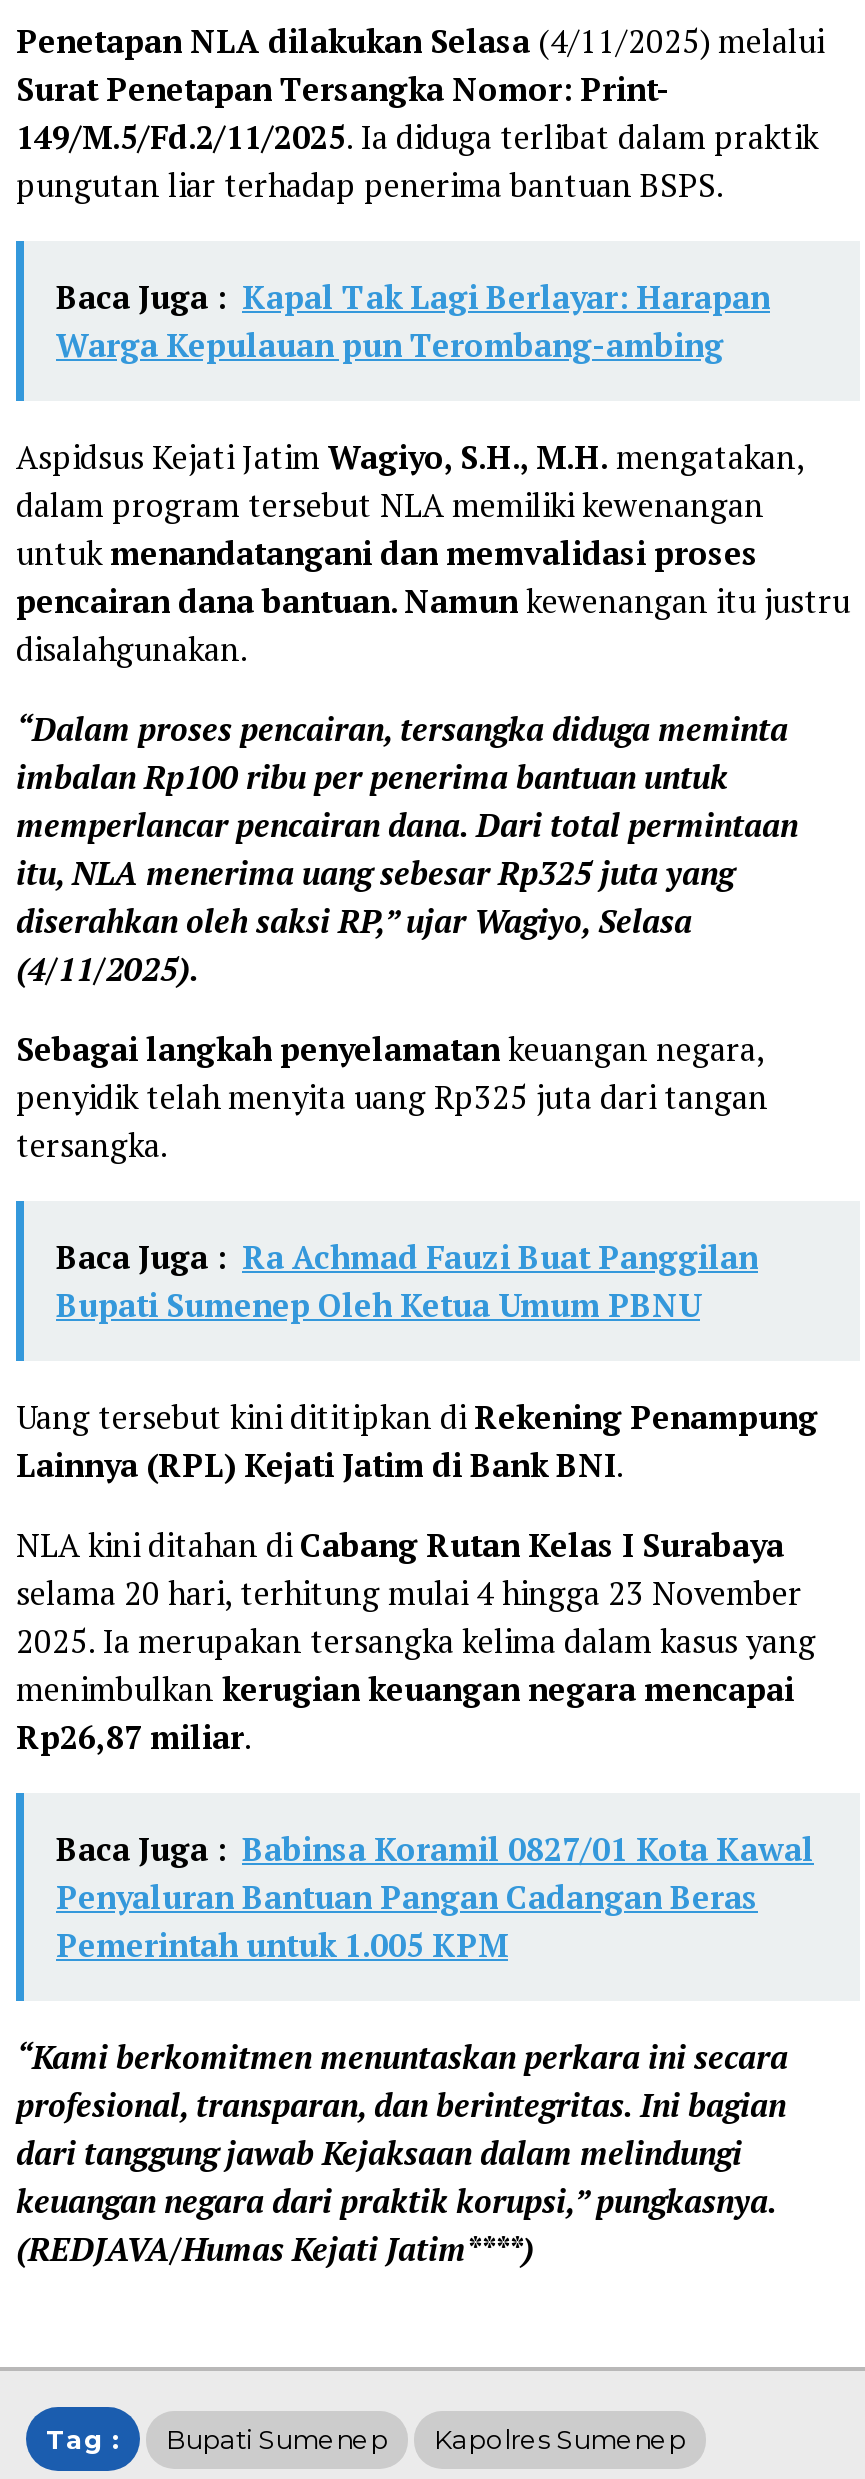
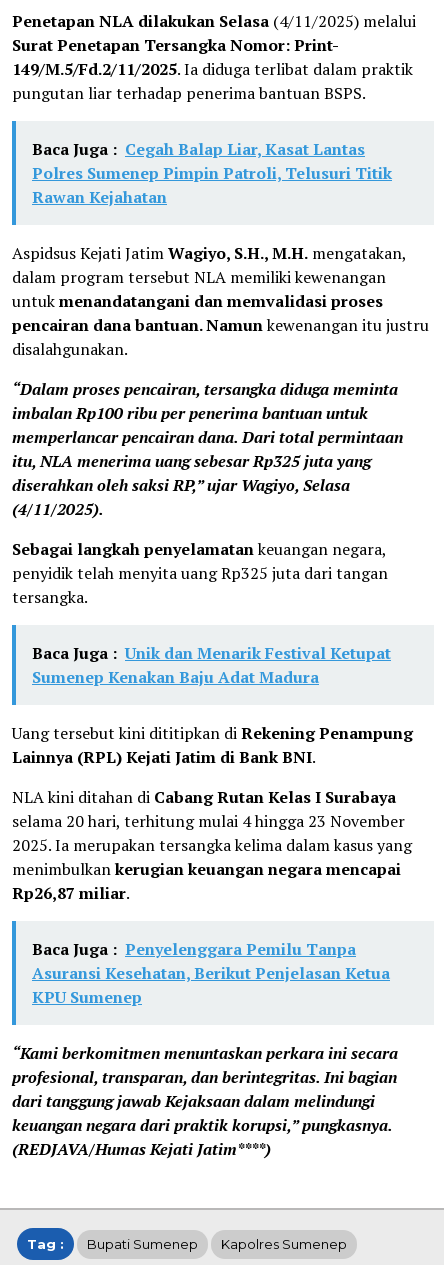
[56,275,770,367] Baca Juga : Kapal Tak Lagi Berlayar: Harapan | Warga Kepulauan pun Terombang-ambing -> [32,138,392,208] Baca Juga : Cegah Balap Liar, Kasat Lantas | Polres Sumenep Pimpin Patroli, Telusuri Titik | Rawan Kejahatan
[56,1235,758,1327] Baca Juga : Ra Achmad Fauzi Buat Panggilan | Bupati Sumenep Oleh Ketua Umum PBNU -> [32,642,391,688] Baca Juga : Unik dan Menarik Festival Ketupat | Sumenep Kenakan Baju Adat Madura
[56,1827,814,1967] Baca Juga : Babinsa Koramil 0827/01 Kota Kawal | Penyaluran Bantuan Pangan Cadangan Beras | Pemerintah untuk 1.005 KPM -> [32,938,390,1008] Baca Juga : Penyelenggara Pemilu Tanpa | Asuransi Kesehatan, Berikut Penjelasan Ketua | KPU Sumenep

